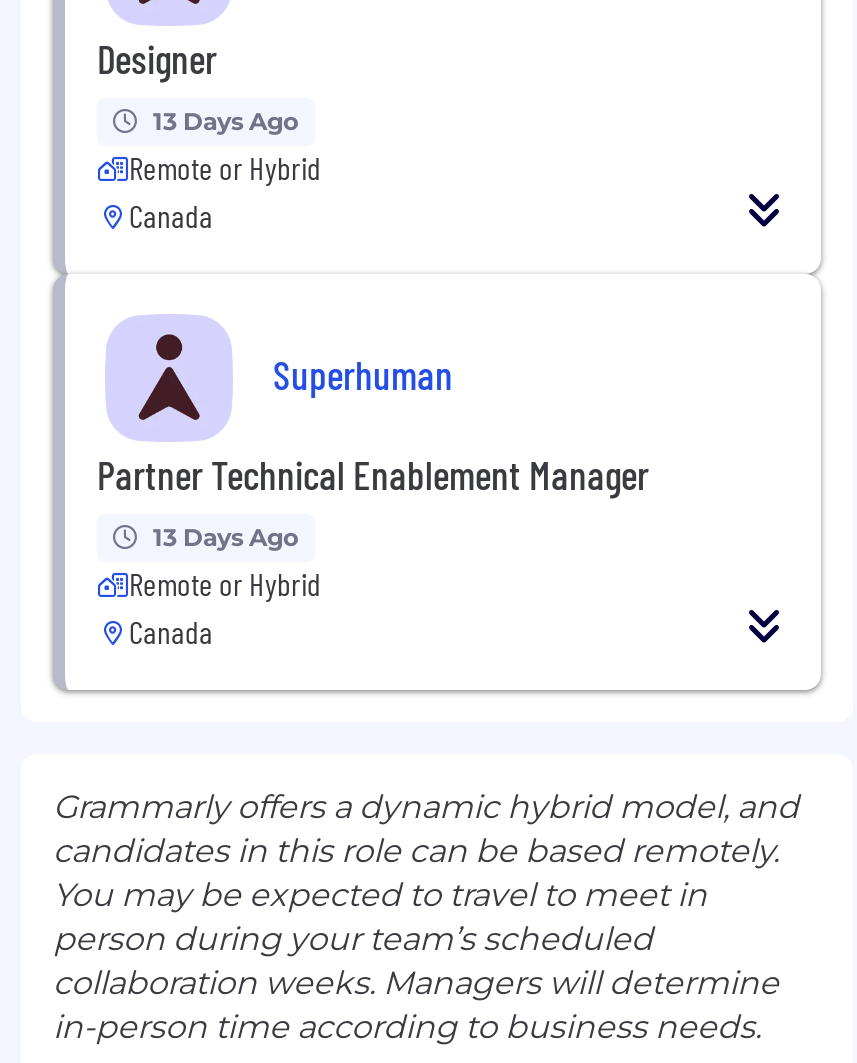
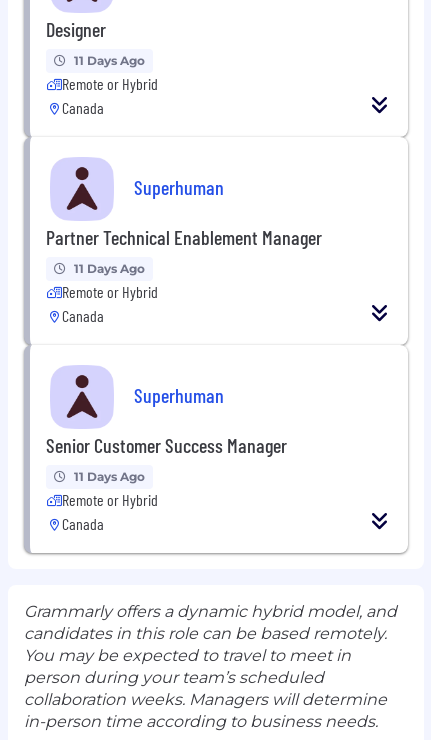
[153,105,299,135] 13 Days Ago -> [74,53,145,68] 11 Days Ago
[153,521,299,551] 13 Days Ago -> [46,261,287,484] 11 Days Ago | Remote or Hybrid | Canada | Superhuman | Senior Customer Success Manager | 11 Days Ago

